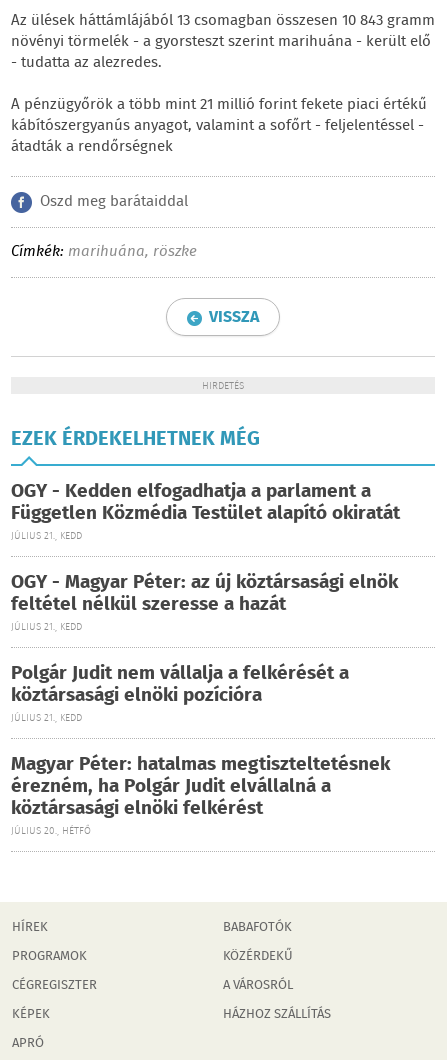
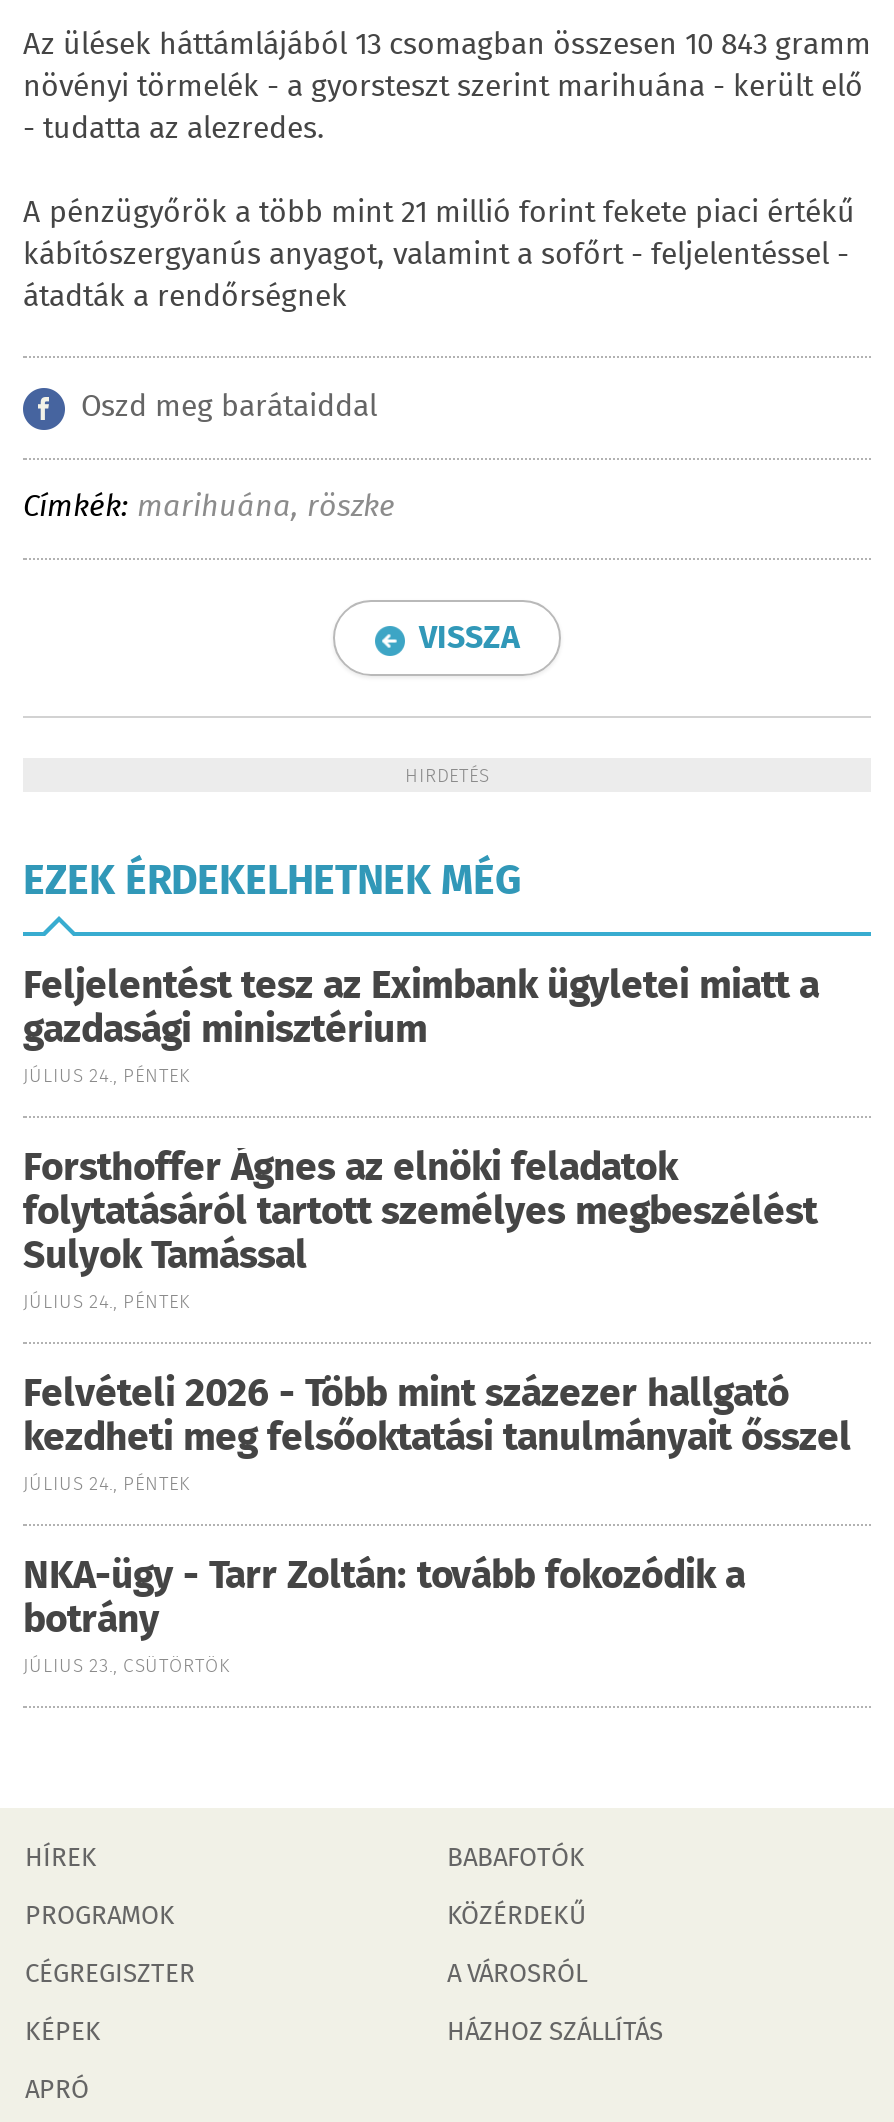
[11,477,400,544] OGY - Kedden elfogadhatja a parlament a | Független Közmédia Testület alapító okiratát | JÚLIUS 21., KEDD -> [23,958,819,1092] Feljelentést tesz az Eximbank ügyletei miatt a | gazdasági minisztérium | JÚLIUS 24., PÉNTEK
[11,568,398,635] OGY - Magyar Péter: az új köztársasági elnök | feltétel nélkül szeresse a hazát | JÚLIUS 21., KEDD -> [23,1140,817,1318] Forsthoffer Ágnes az elnöki feladatok | folytatásáról tartott személyes megbeszélést | Sulyok Tamással | JÚLIUS 24., PÉNTEK
[11,659,349,726] Polgár Judit nem vállalja a felkérését a | köztársasági elnöki pozícióra | JÚLIUS 21., KEDD -> [23,1366,851,1500] Felvételi 2026 - Több mint százezer hallgató | kezdheti meg felsőoktatási tanulmányait ősszel | JÚLIUS 24., PÉNTEK
[11,750,390,839] Magyar Péter: hatalmas megtiszteltetésnek | érezném, ha Polgár Judit elvállalná a | köztársasági elnöki felkérést | JÚLIUS 20., HÉTFŐ -> [23,1548,745,1682] NKA-ügy - Tarr Zoltán: tovább fokozódik a | botrány | JÚLIUS 23., CSÜTÖRTÖK

